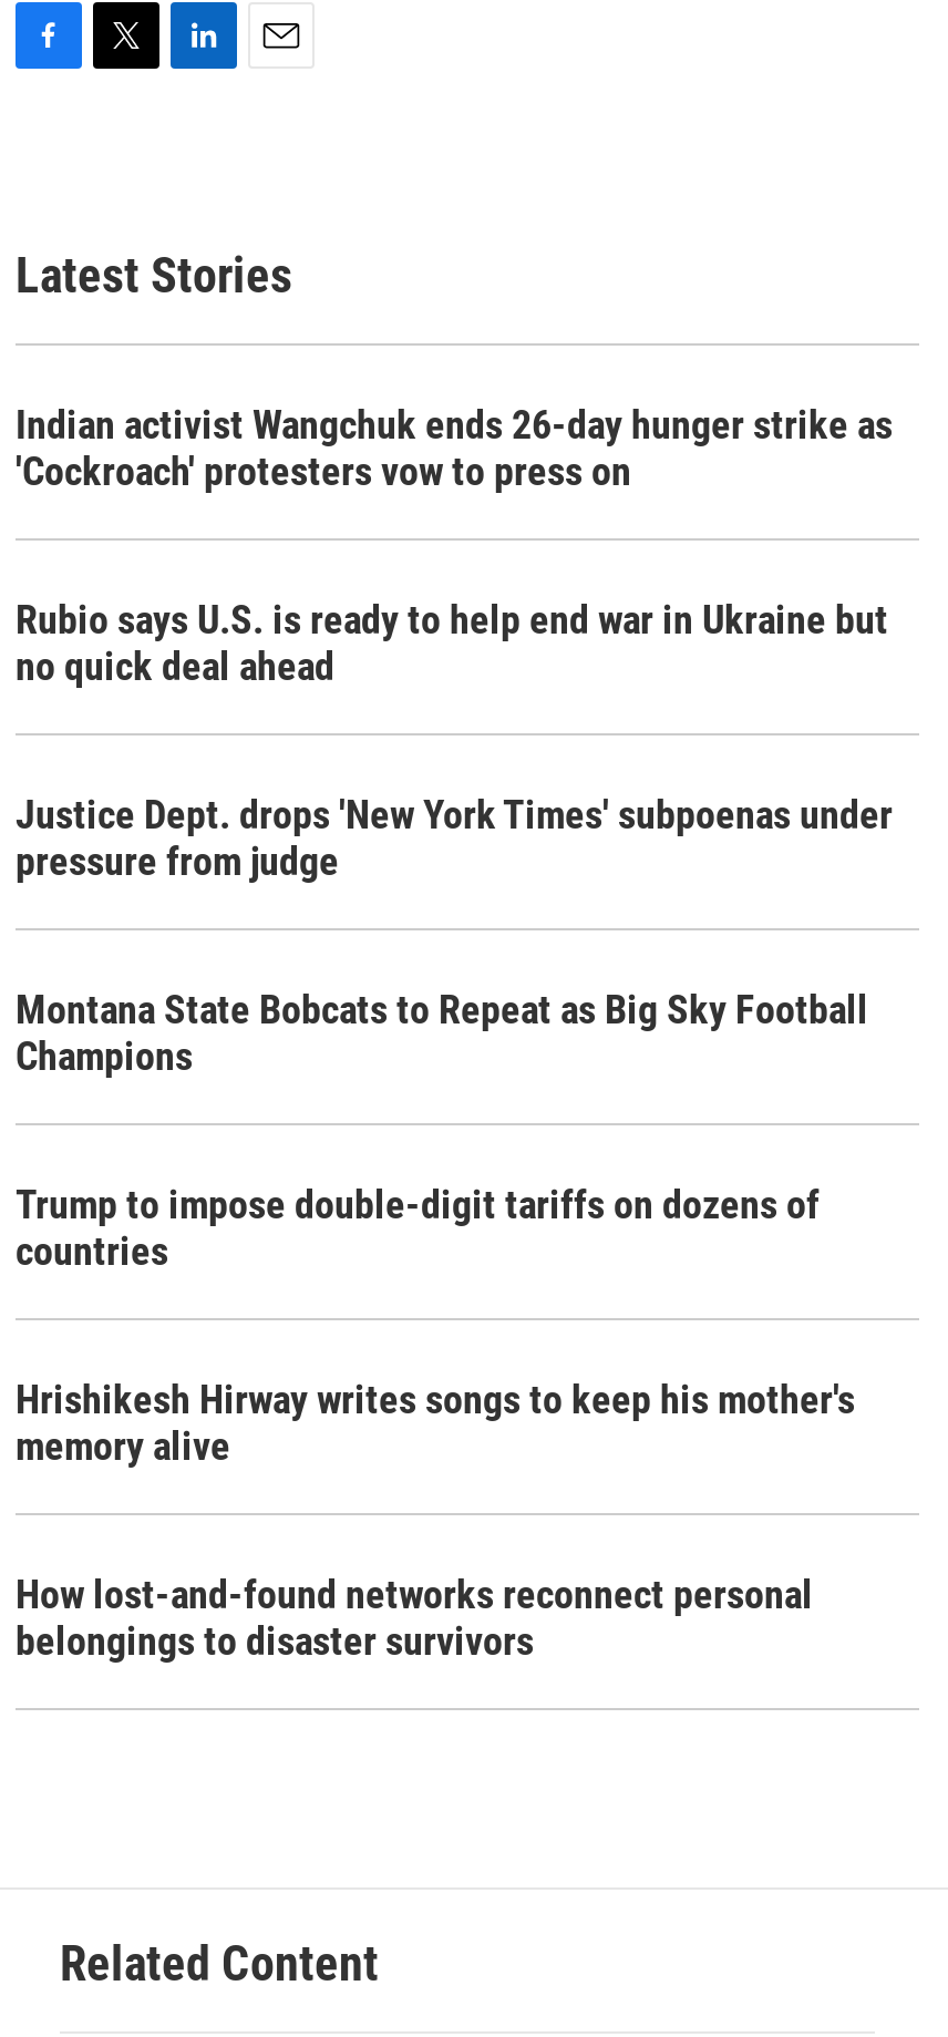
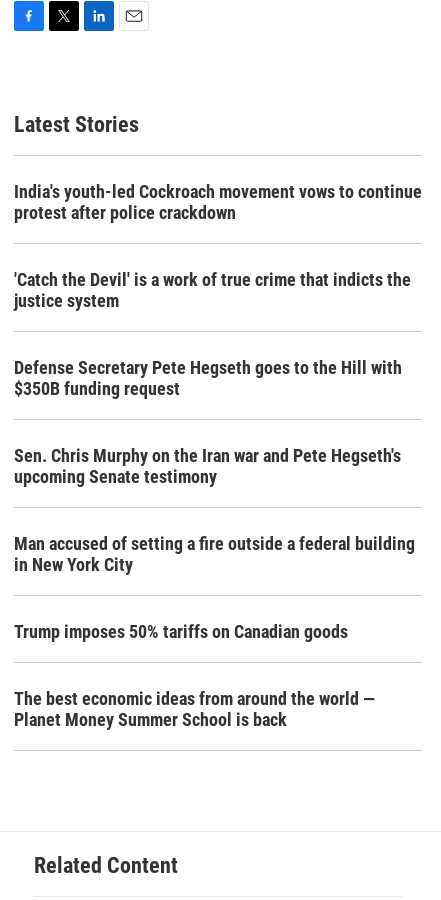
[16,400,893,493] Indian activist Wangchuk ends 26-day hunger strike as | 'Cockroach' protesters vow to press on -> [14,180,422,222] India's youth-led Cockroach movement vows to continue | protest after police crackdown
[16,595,888,688] Rubio says U.S. is ready to help end war in Ukraine but | no quick deal ahead -> [14,268,411,310] 'Catch the Devil' is a work of true crime that indicts the | justice system
[16,790,893,883] Justice Dept. drops 'New York Times' subpoenas under | pressure from judge -> [14,356,402,398] Defense Secretary Pete Hegseth goes to the Hill with | $350B funding request
[16,985,868,1078] Montana State Bobcats to Repeat as Big Sky Football | Champions -> [14,444,401,486] Sen. Chris Murphy on the Iran war and Pete Hegseth's | upcoming Senate testimony
[16,1180,820,1273] Trump to impose double-digit tariffs on dozens of | countries -> [14,532,415,574] Man accused of setting a fire outside a federal building | in New York City
[16,1375,855,1468] Hrishikesh Hirway writes songs to keep his mother's | memory alive -> [14,620,348,641] Trump imposes 50% tariffs on Canadian goods
[16,1570,813,1663] How lost-and-found networks reconnect personal | belongings to disaster survivors -> [14,687,375,729] The best economic ideas from around the world — | Planet Money Summer School is back

